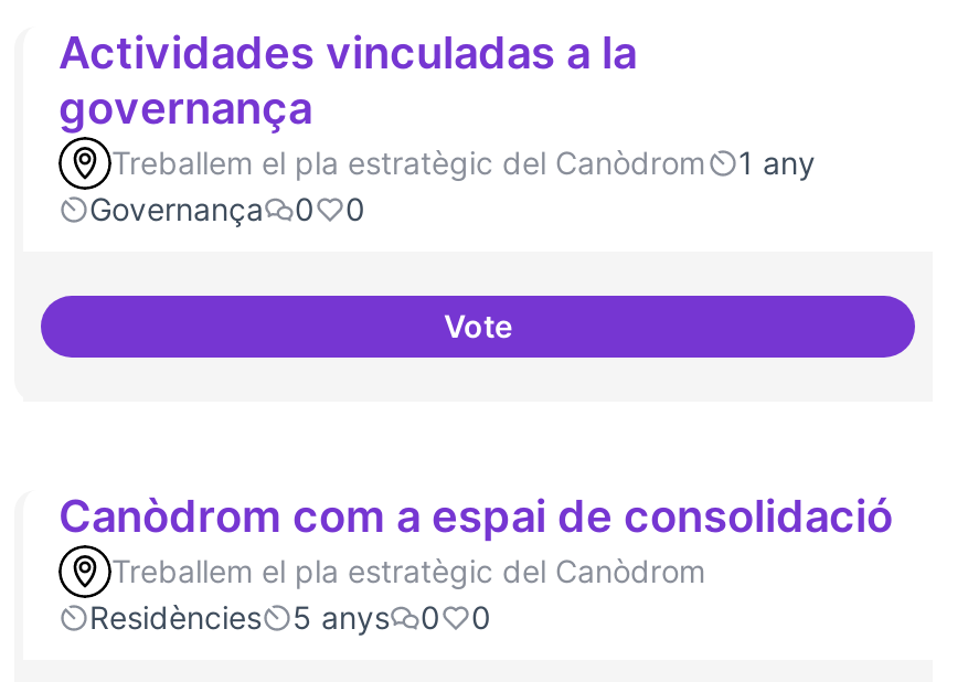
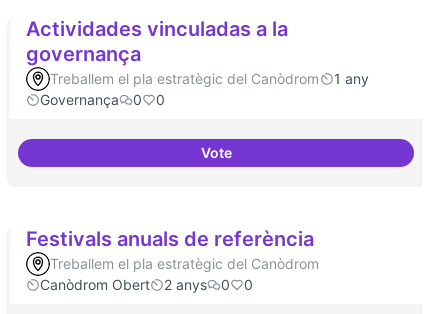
[58,490,893,543] Canòdrom com a espai de consolidació -> [26,227,314,251] Festivals anuals de referència
[89,598,390,636] Residències | 5 anys -> [40,276,207,293] Canòdrom Obert | 2 anys

